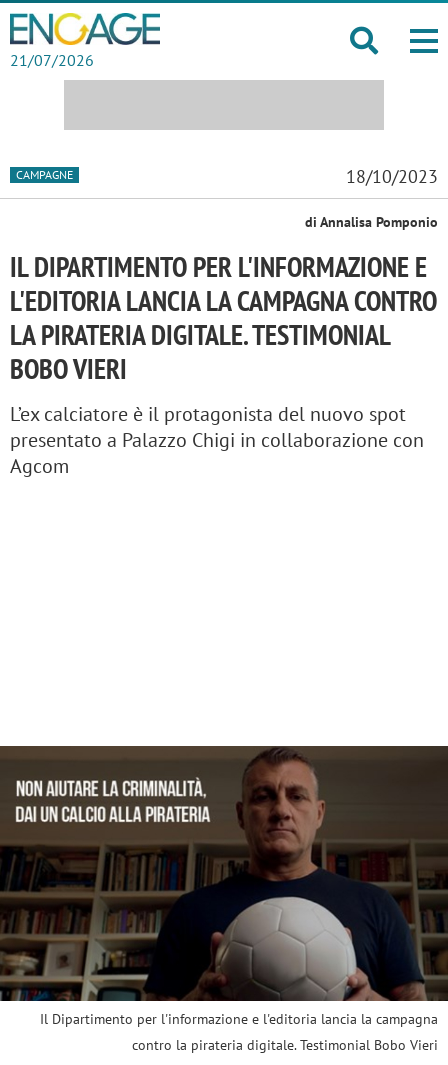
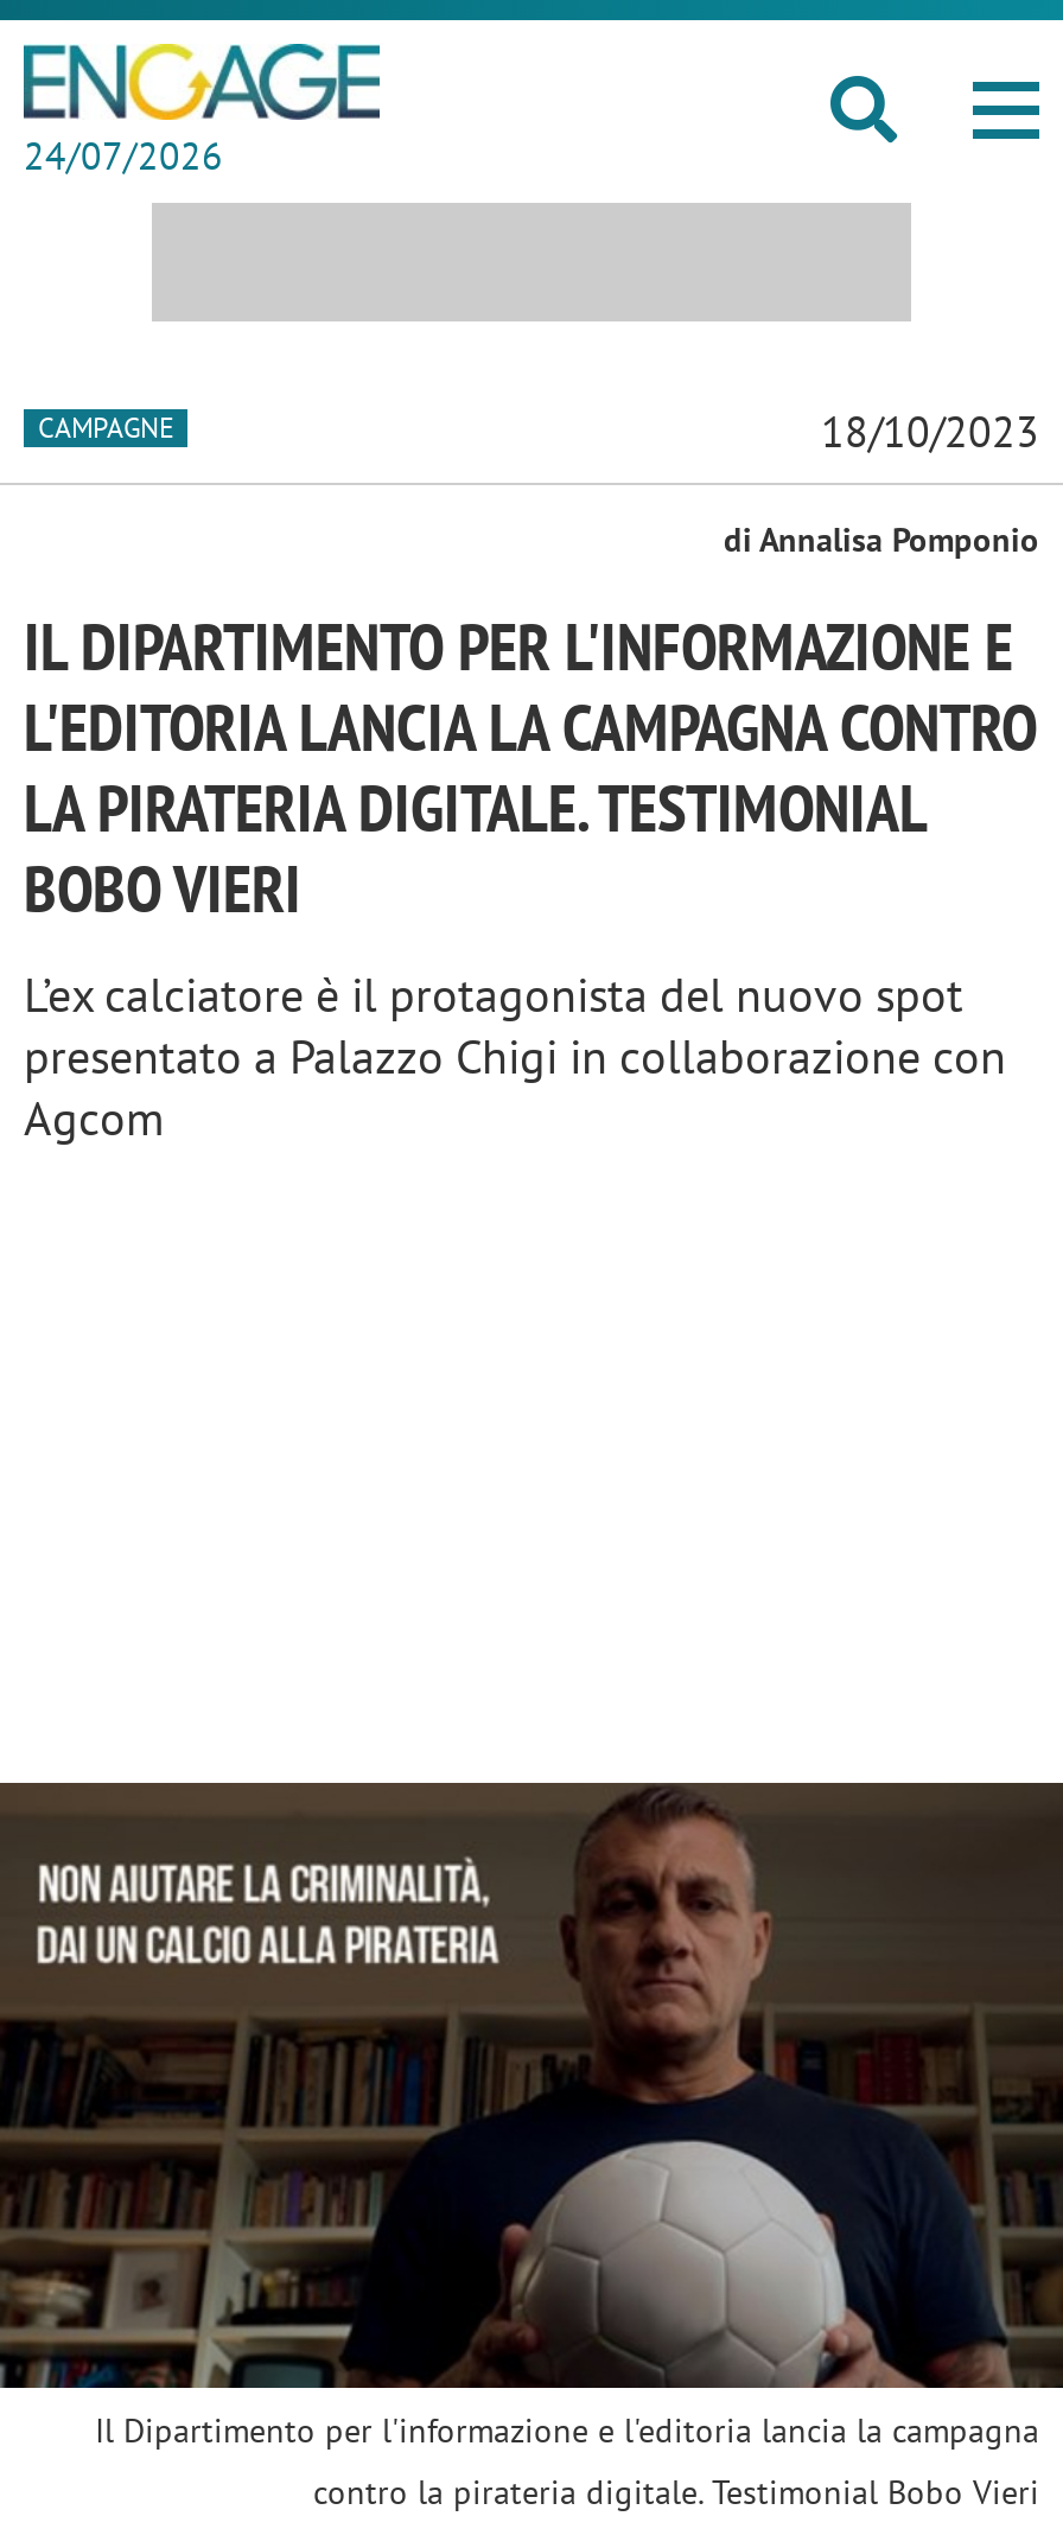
[10,50,94,70] 21/07/2026 -> [24,131,223,179] 24/07/2026

